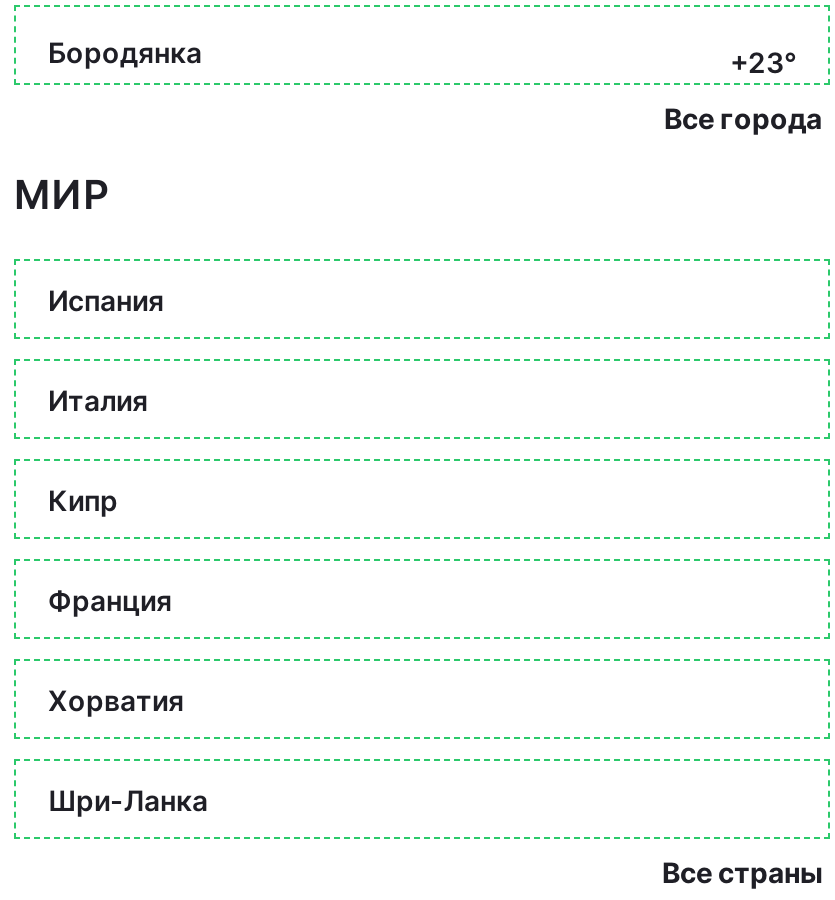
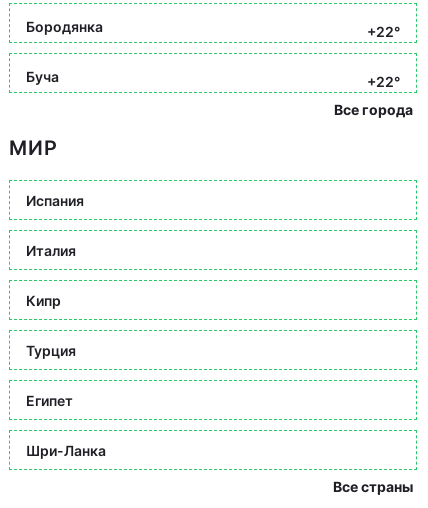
[730,45,796,79] +23° -> [26,23,400,90] +22° | Буча | +22°
[48,582,172,616] Франция -> [26,341,76,358] Турция
[48,682,184,716] Хорватия -> [26,391,73,408] Египет

